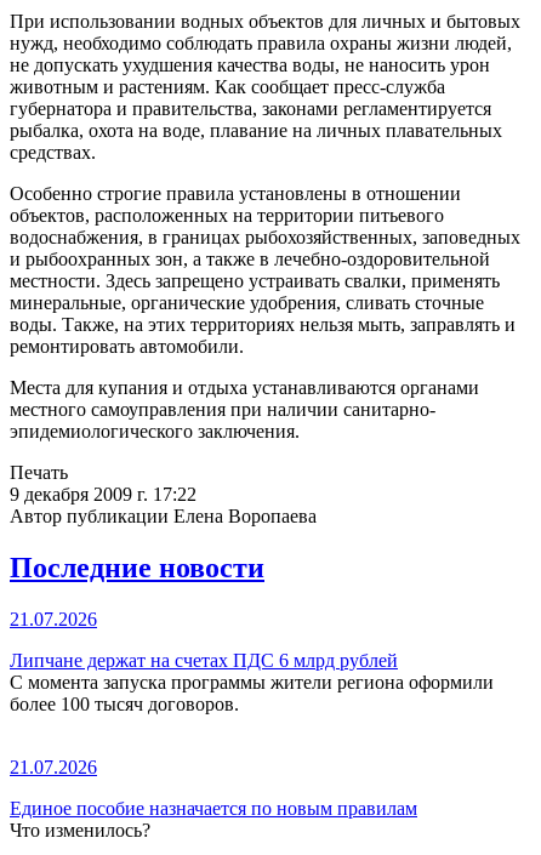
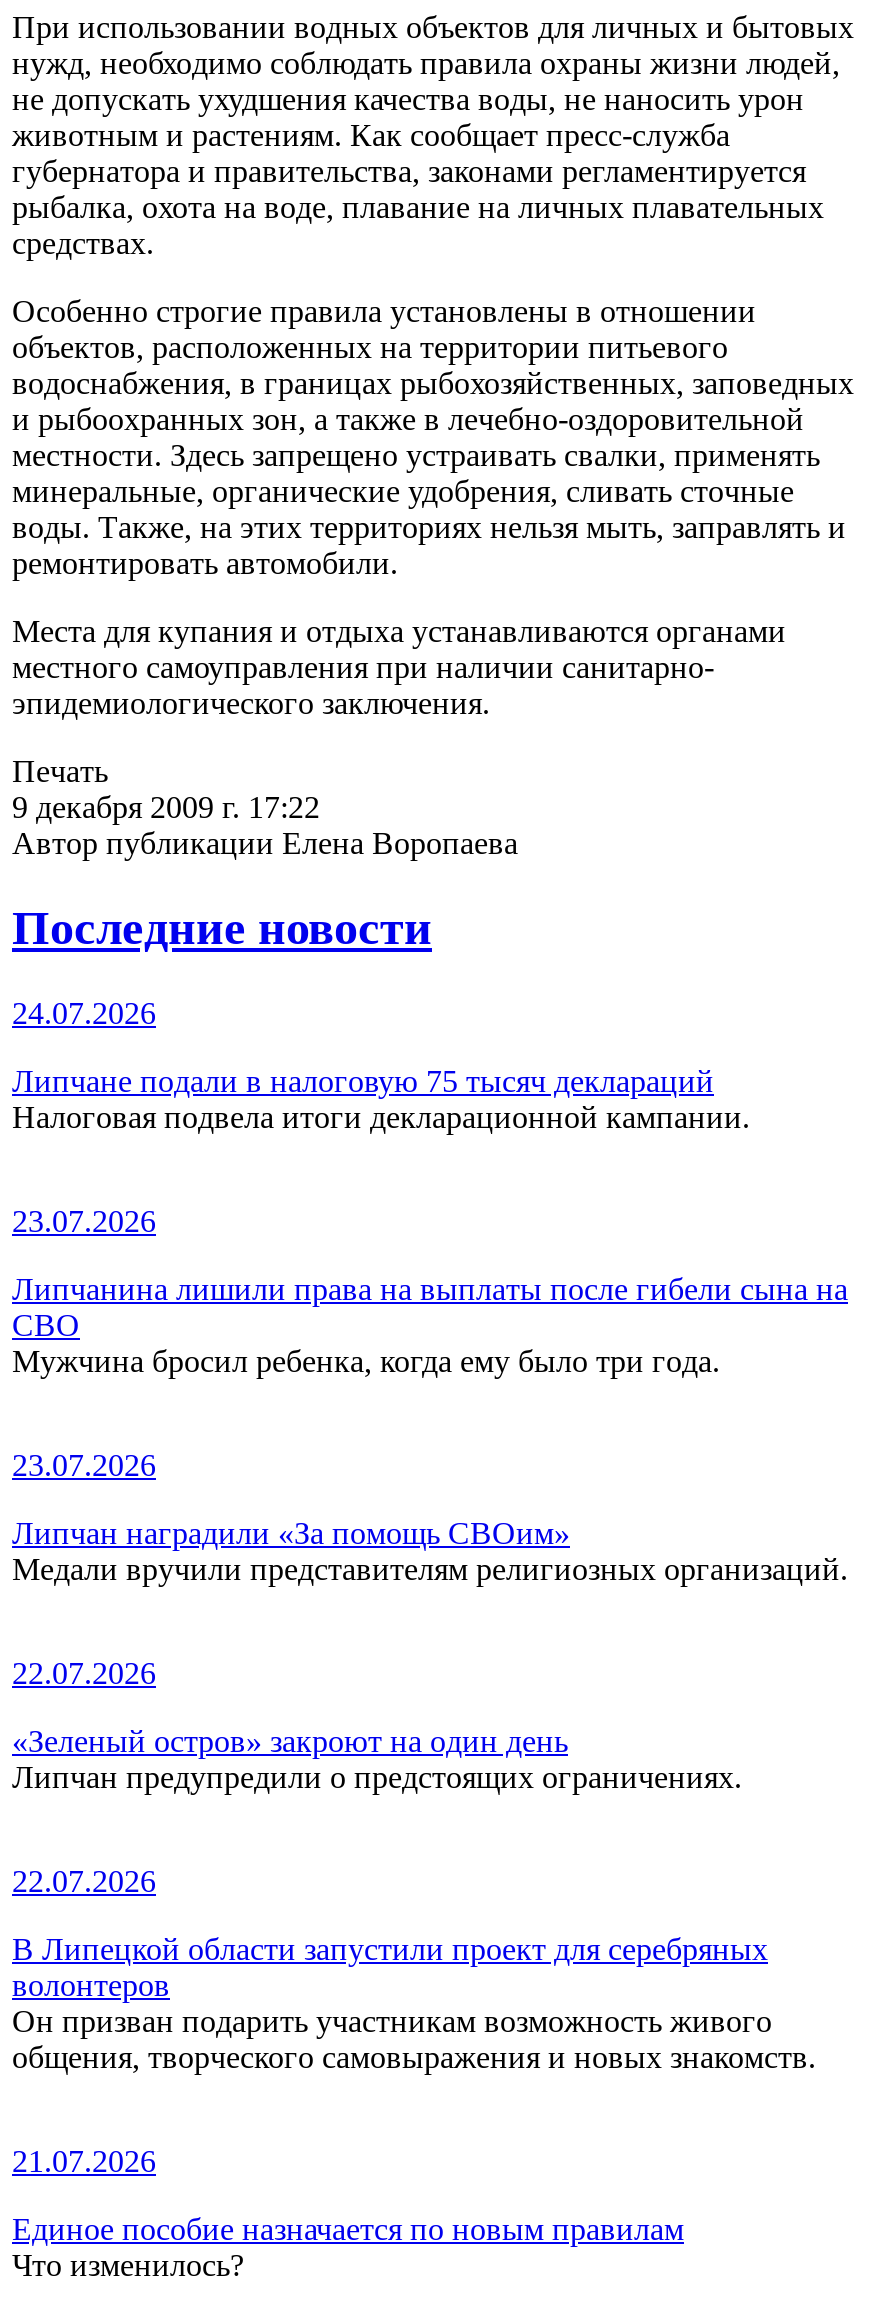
[10,608,494,714] 21.07.2026 | Липчане держат на счетах ПДС 6 млрд рублей | С момента запуска программы жители региона оформили | более 100 тысяч договоров. -> [12,995,848,2073] 24.07.2026 | Липчане подали в налоговую 75 тысяч деклараций | Налоговая подвела итоги декларационной кампании. | 23.07.2026 | Липчанина лишили права на выплаты после гибели сына на | СВО | Мужчина бросил ребенка, когда ему было три года. | 23.07.2026 | Липчан наградили «За помощь СВОим» | Медали вручили представителям религиозных организаций. | 22.07.2026 | «Зеленый остров» закроют на один день | Липчан предупредили о предстоящих ограничениях. | 22.07.2026 | В Липецкой области запустили проект для серебряных | волонтеров | Он призван подарить участникам возможность живого | общения, творческого самовыражения и новых знакомств.

